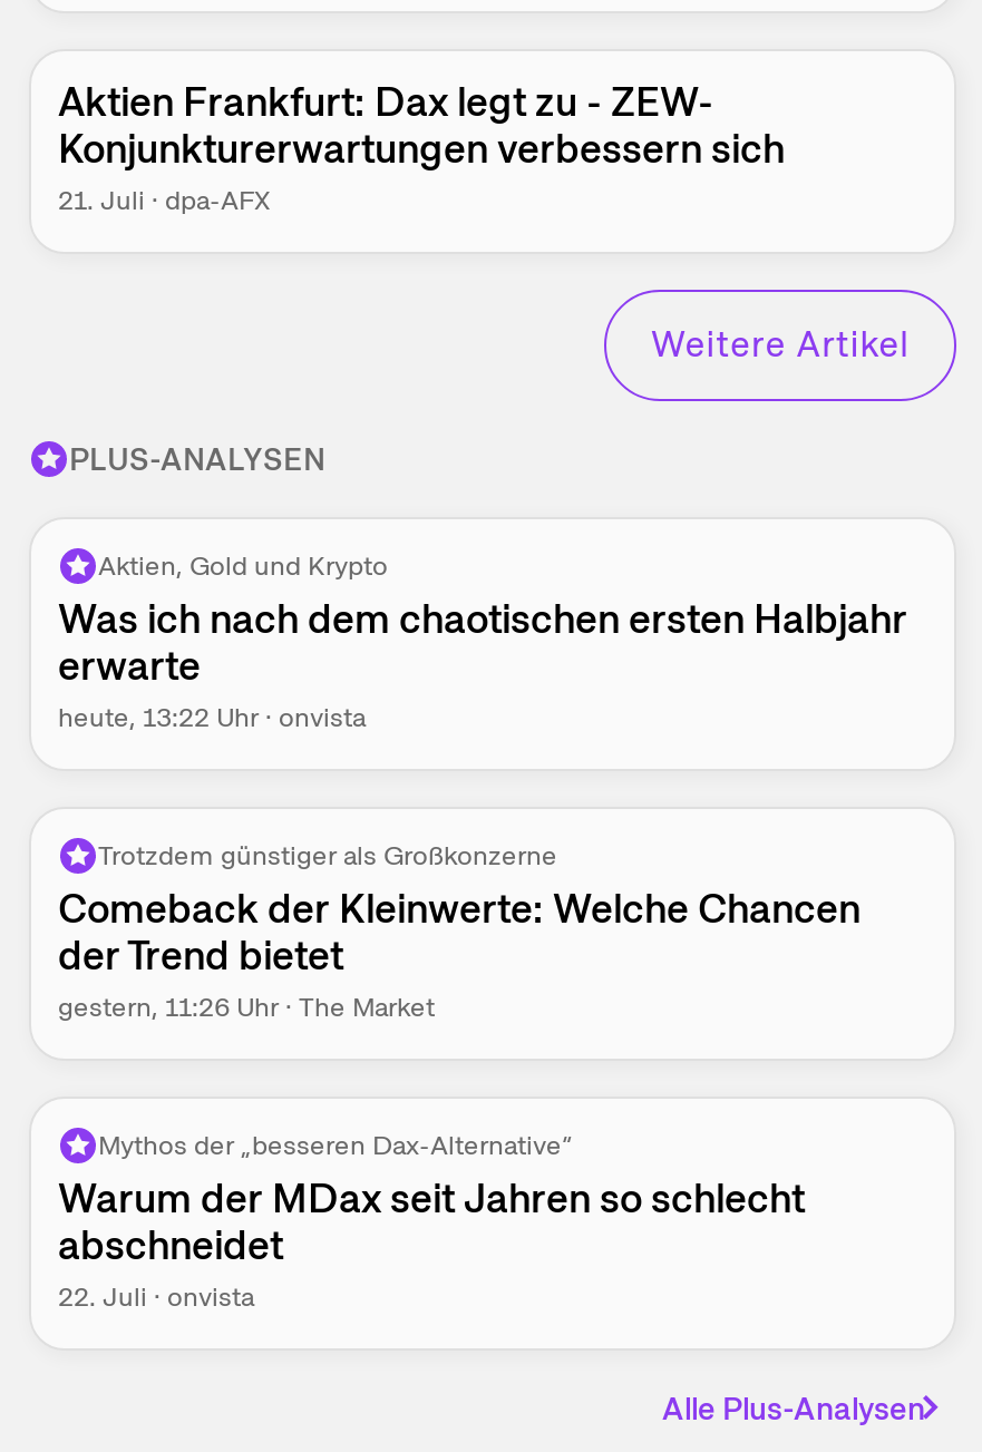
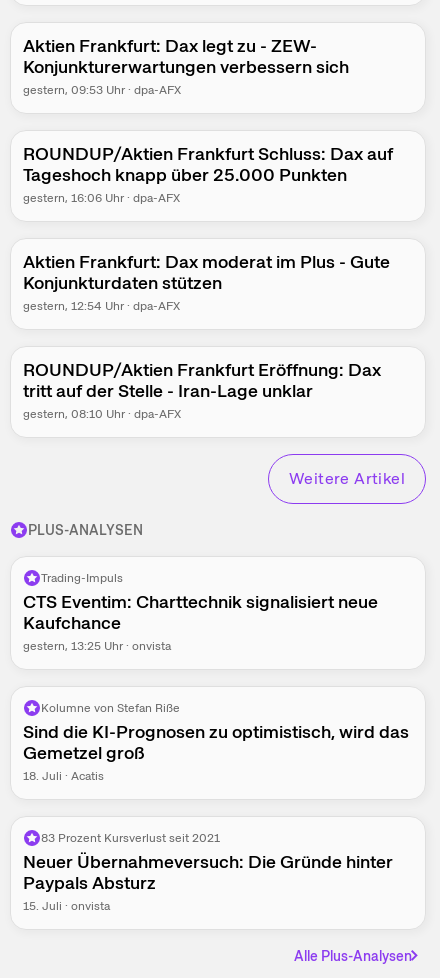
[58,183,270,219] 21. Juli · dpa-AFX -> [23,82,393,422] gestern, 09:53 Uhr · dpa-AFX | ROUNDUP/Aktien Frankfurt Schluss: Dax auf | Tageshoch knapp über 25.000 Punkten | gestern, 16:06 Uhr · dpa-AFX | Aktien Frankfurt: Dax moderat im Plus - Gute | Konjunkturdaten stützen | gestern, 12:54 Uhr · dpa-AFX | ROUNDUP/Aktien Frankfurt Eröffnung: Dax | tritt auf der Stelle - Iran-Lage unklar | gestern, 08:10 Uhr · dpa-AFX
[58,549,907,736] Aktien, Gold und Krypto | Was ich nach dem chaotischen ersten Halbjahr | erwarte | heute, 13:22 Uhr · onvista -> [23,570,378,654] Trading-Impuls | CTS Eventim: Charttechnik signalisiert neue | Kaufchance | gestern, 13:25 Uhr · onvista
[58,838,861,1026] Trotzdem günstiger als Großkonzerne | Comeback der Kleinwerte: Welche Chancen | der Trend bietet | gestern, 11:26 Uhr · The Market -> [23,700,409,784] Kolumne von Stefan Riße | Sind die KI-Prognosen zu optimistisch, wird das | Gemetzel groß | 18. Juli · Acatis
[58,1128,805,1315] Mythos der „besseren Dax-Alternative“ | Warum der MDax seit Jahren so schlecht | abschneidet | 22. Juli · onvista -> [23,830,393,914] 83 Prozent Kursverlust seit 2021 | Neuer Übernahmeversuch: Die Gründe hinter | Paypals Absturz | 15. Juli · onvista

